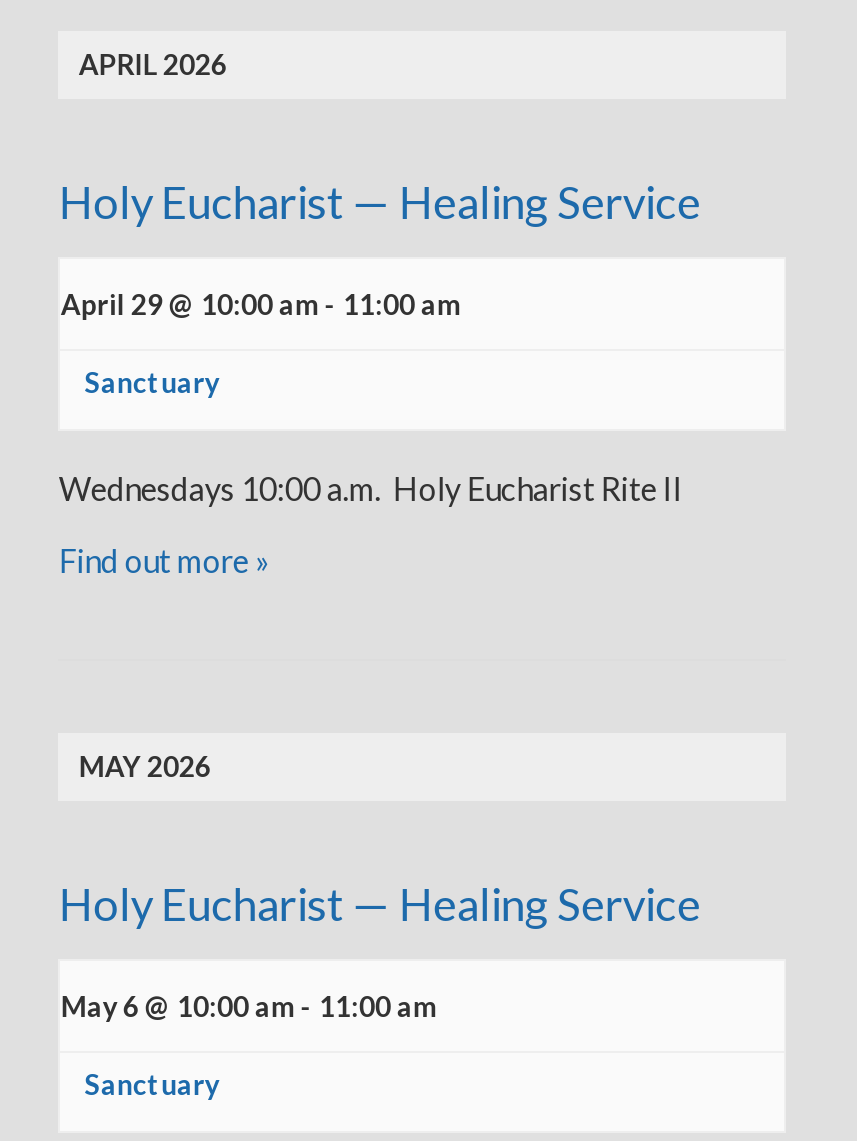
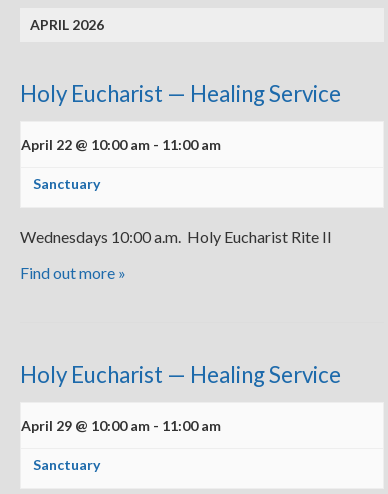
[61,287,461,321] April 29 @ 10:00 am - 11:00 am -> [21,136,221,153] April 22 @ 10:00 am - 11:00 am
[79,749,211,783] MAY 2026 -> none
[61,989,437,1023] May 6 @ 10:00 am - 11:00 am -> [21,417,221,434] April 29 @ 10:00 am - 11:00 am

